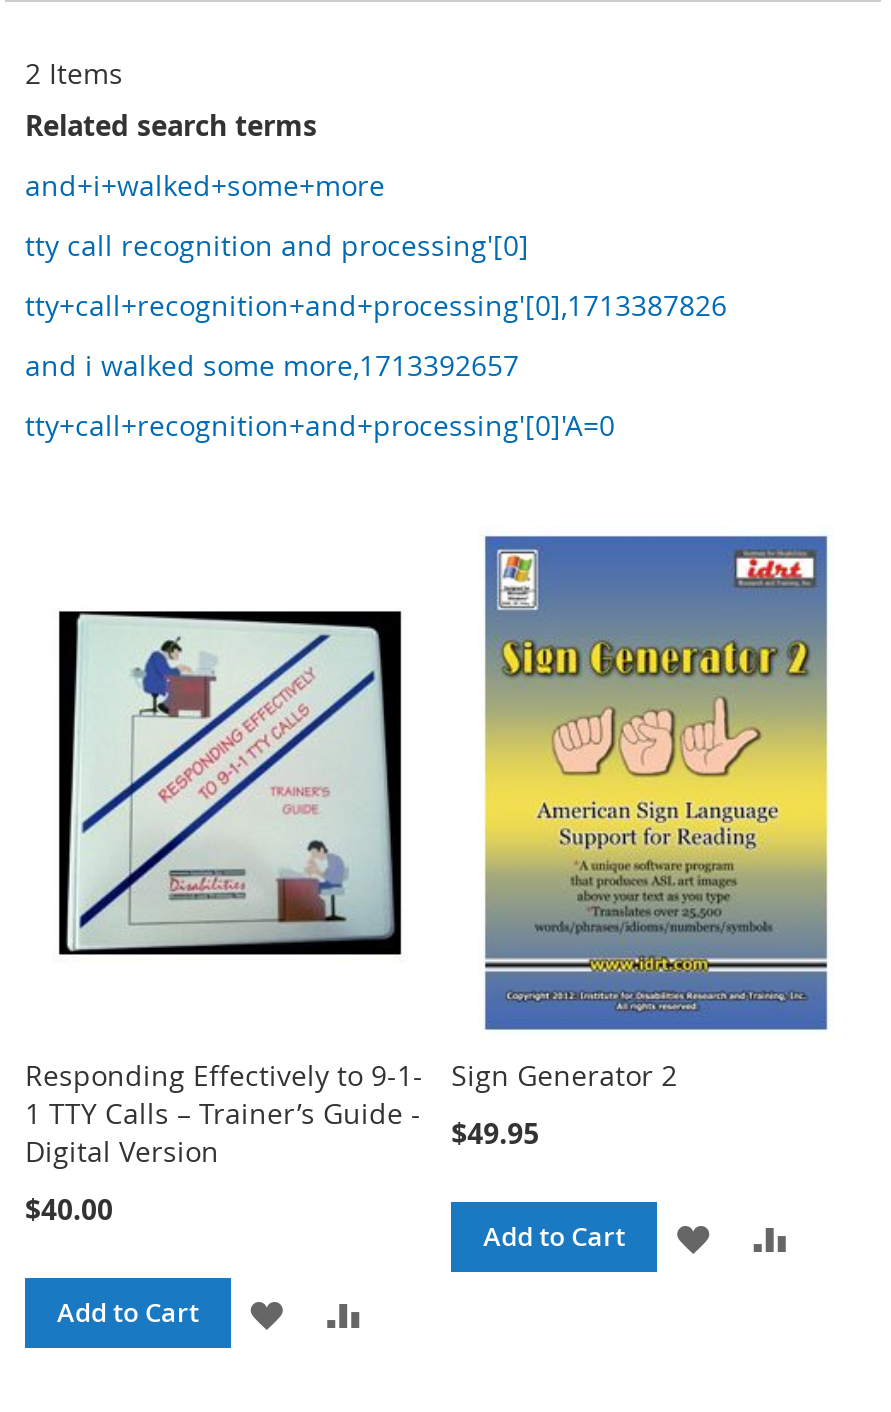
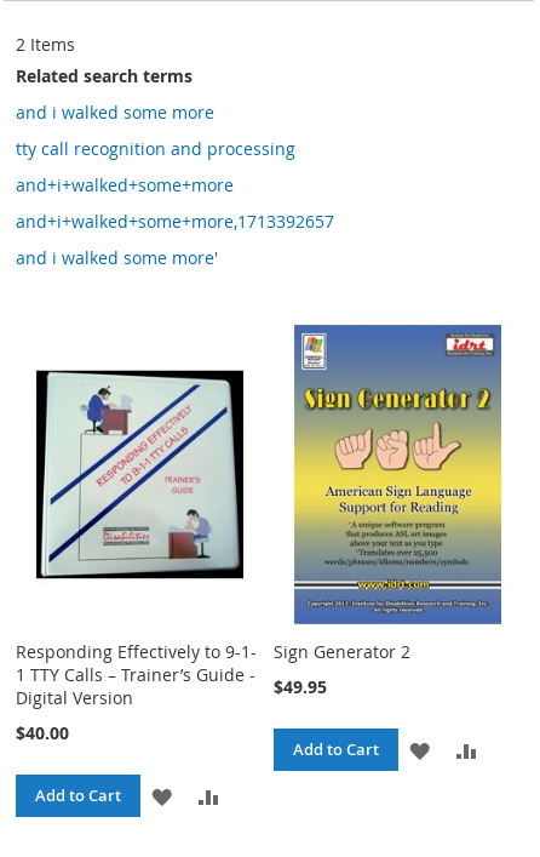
none -> [16,101,295,160] and i walked some more | tty call recognition and processing
moved [25,166,385,204] -> [16,173,234,196]: and+i+walked+some+more
[25,226,727,444] tty call recognition and processing'[0] | tty+call+recognition+and+processing'[0],1713387826 | and i walked some more,1713392657 | tty+call+recognition+and+processing'[0]'A=0 -> [16,210,334,269] and+i+walked+some+more,1713392657 | and i walked some more'

